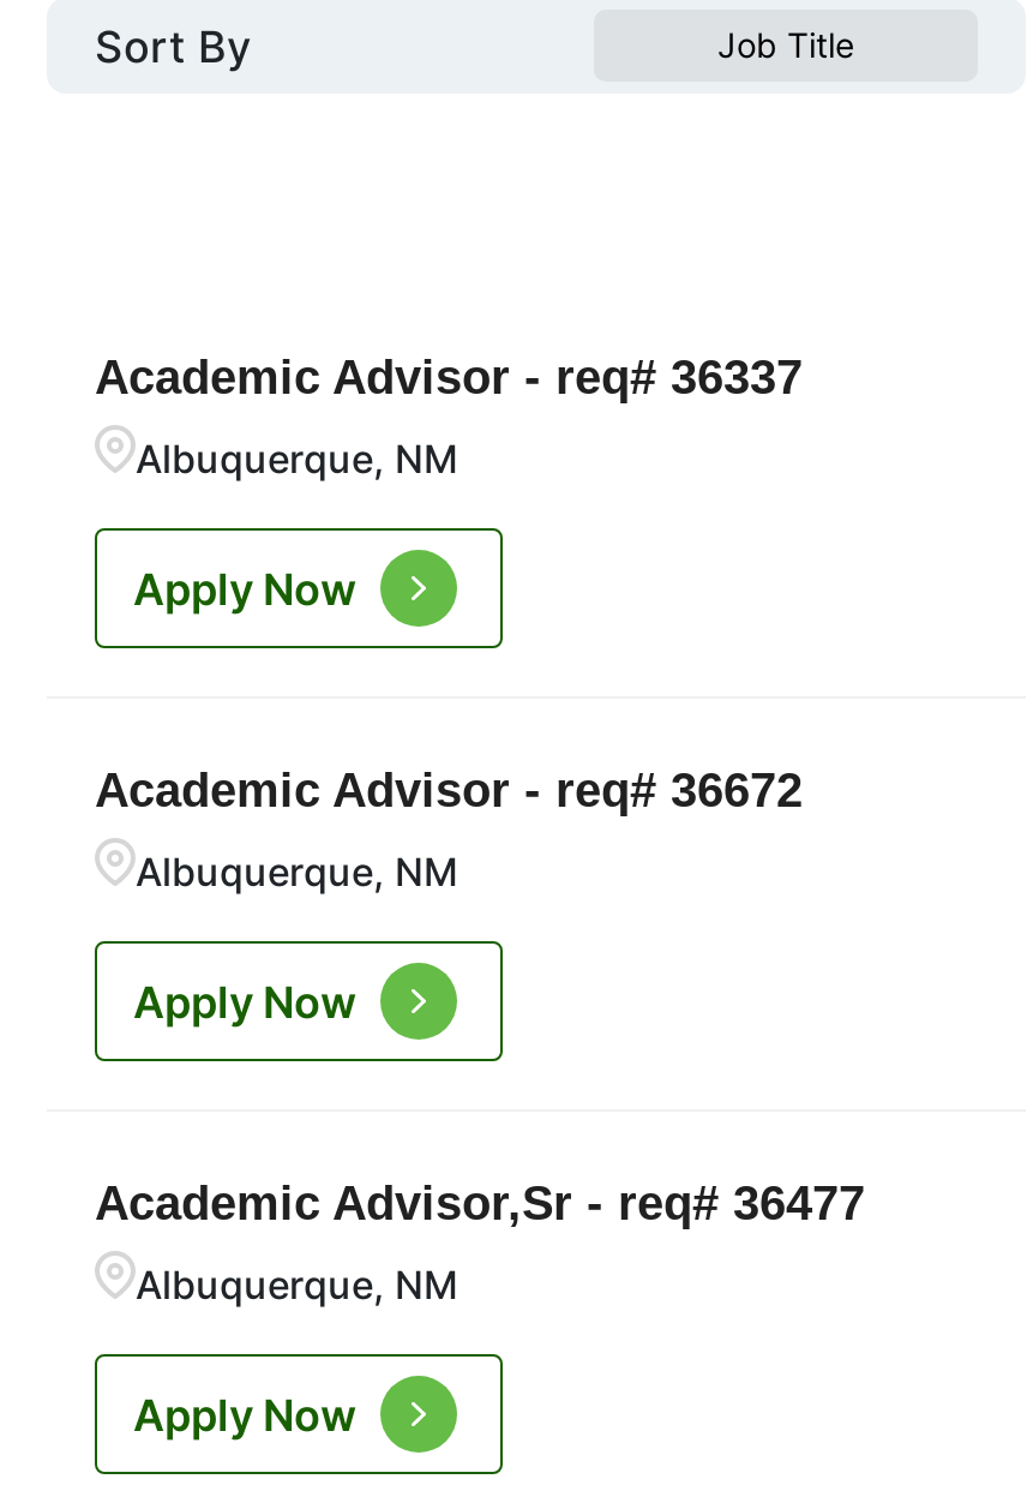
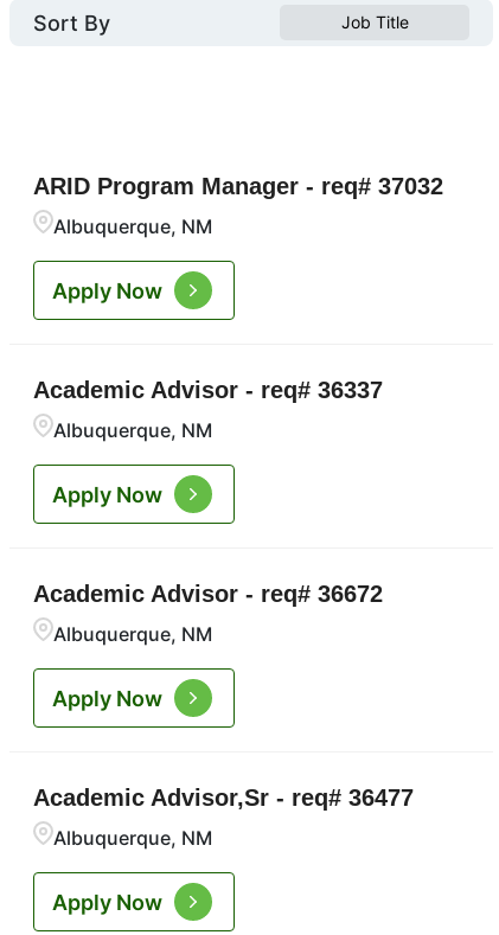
none -> [33,173,443,303] ARID Program Manager - req# 37032 | Albuquerque, NM | Apply Now

